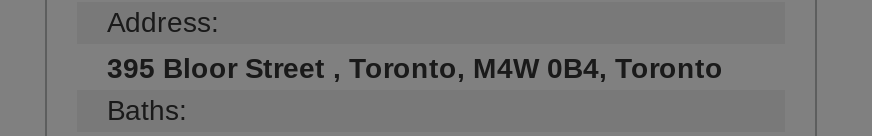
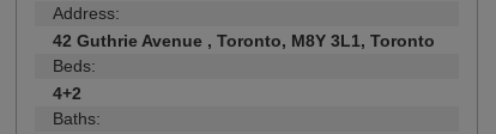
[107,53,723,85] 395 Bloor Street , Toronto, M4W 0B4, Toronto -> [53,32,435,103] 42 Guthrie Avenue , Toronto, M8Y 3L1, Toronto | Beds: | 4+2

